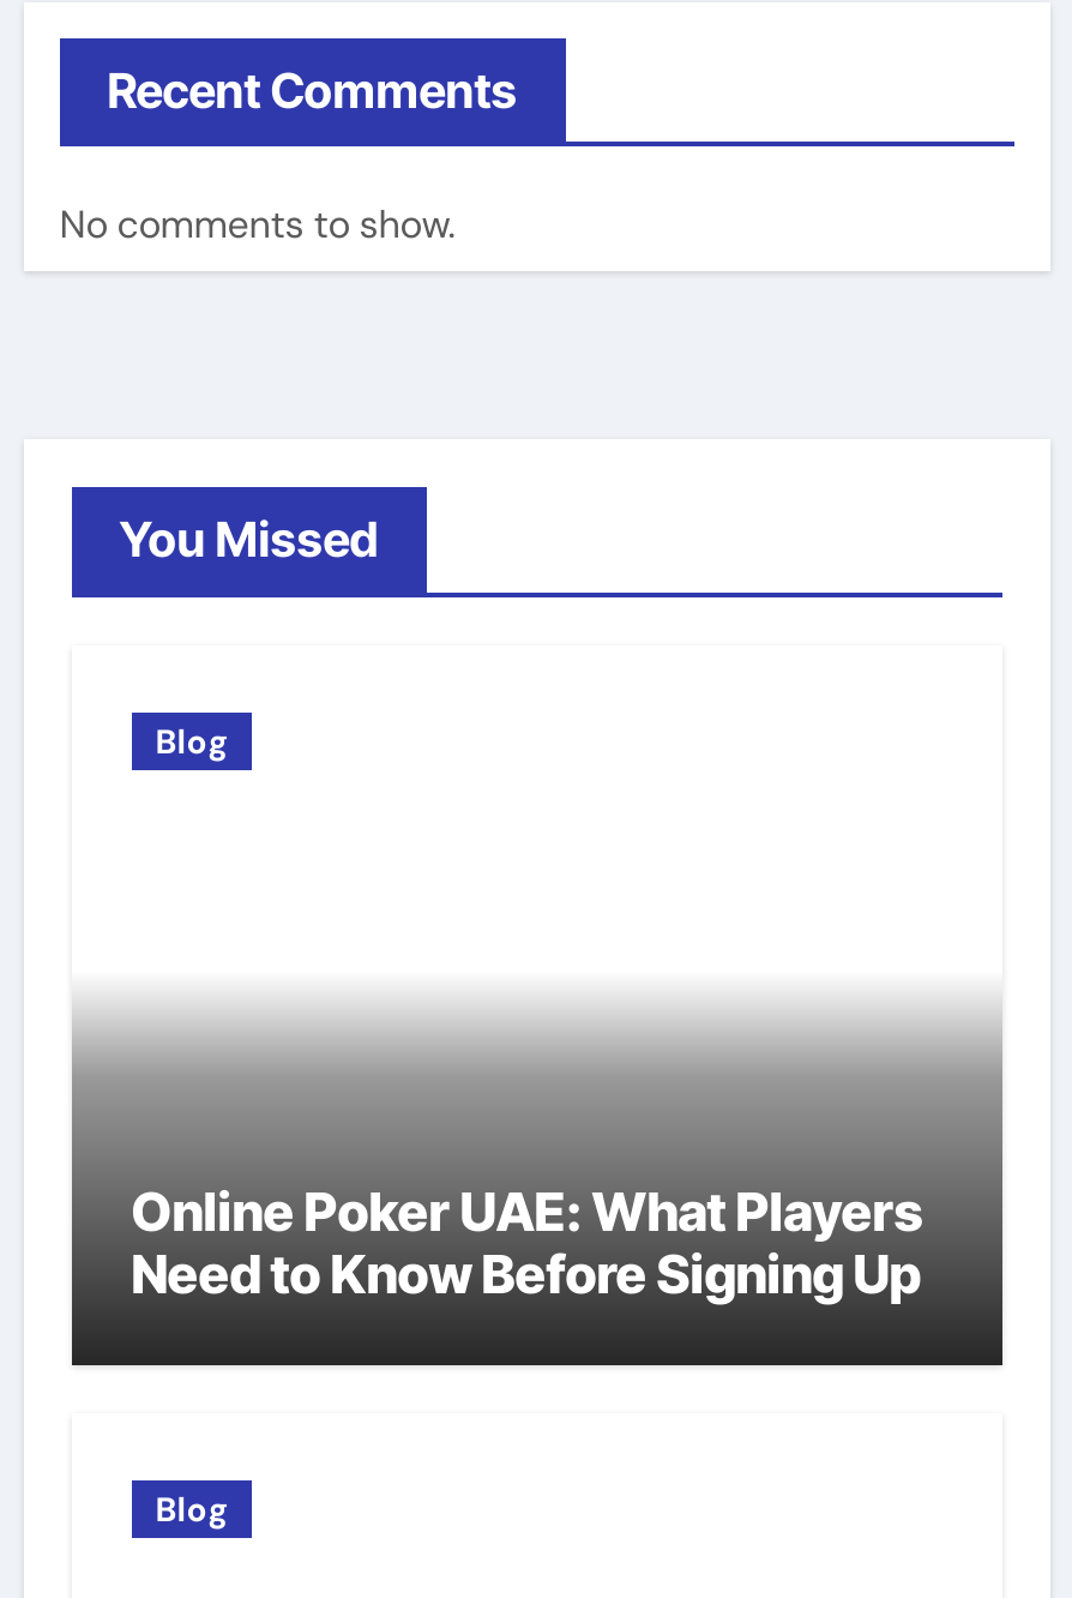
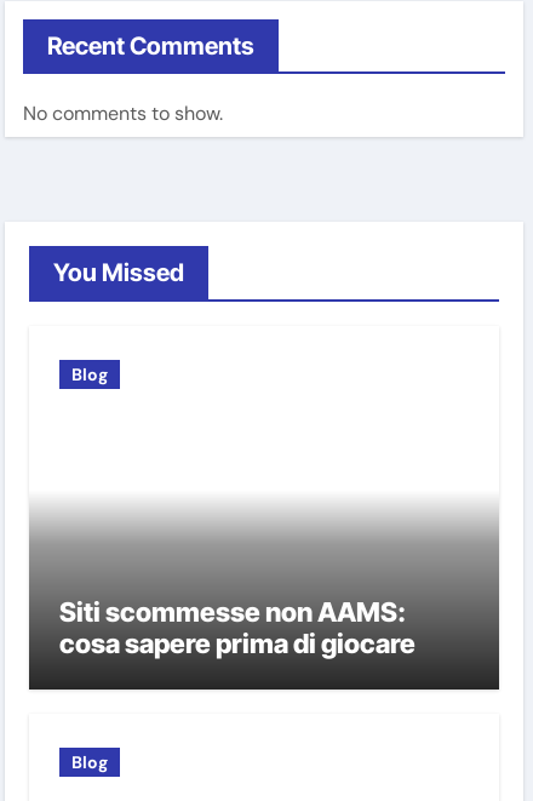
[131,1181,923,1305] Online Poker UAE: What Players | Need to Know Before Signing Up -> [59,596,415,659] Siti scommesse non AAMS: | cosa sapere prima di giocare

